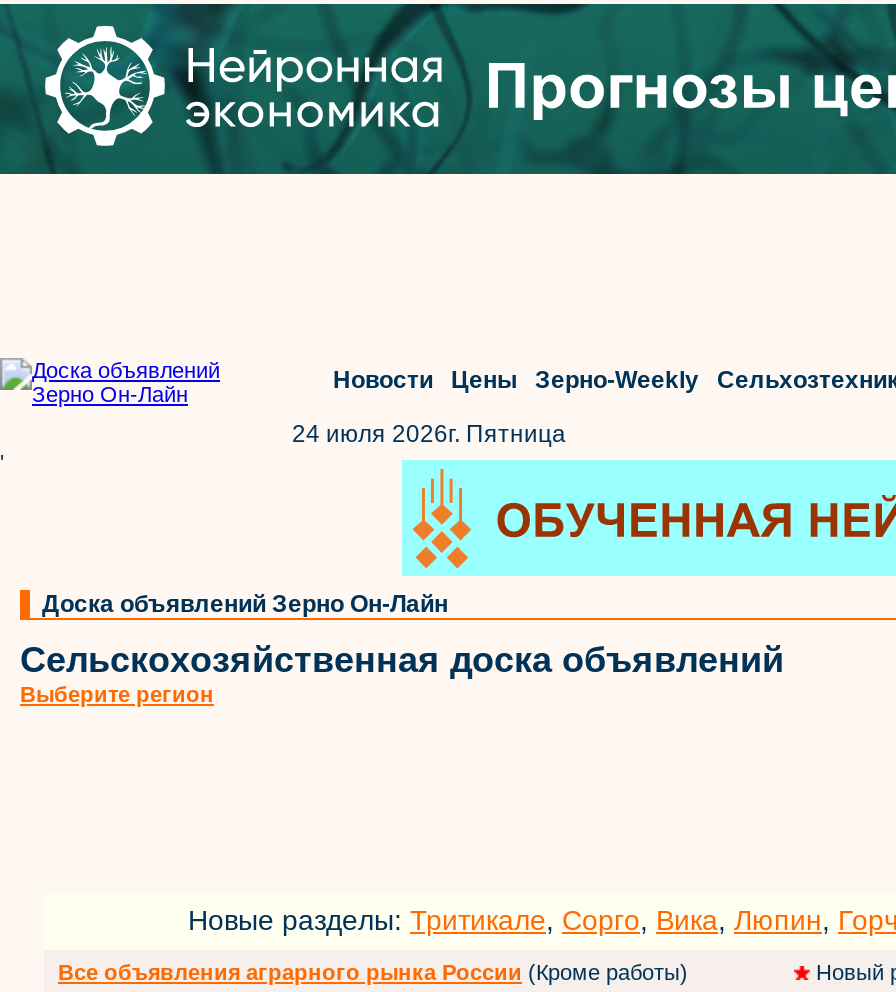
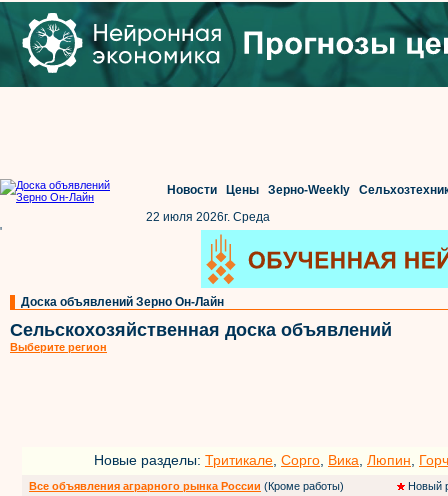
[292,420,566,448] 24 июля 2026г. Пятница -> [146,210,270,224] 22 июля 2026г. Среда

